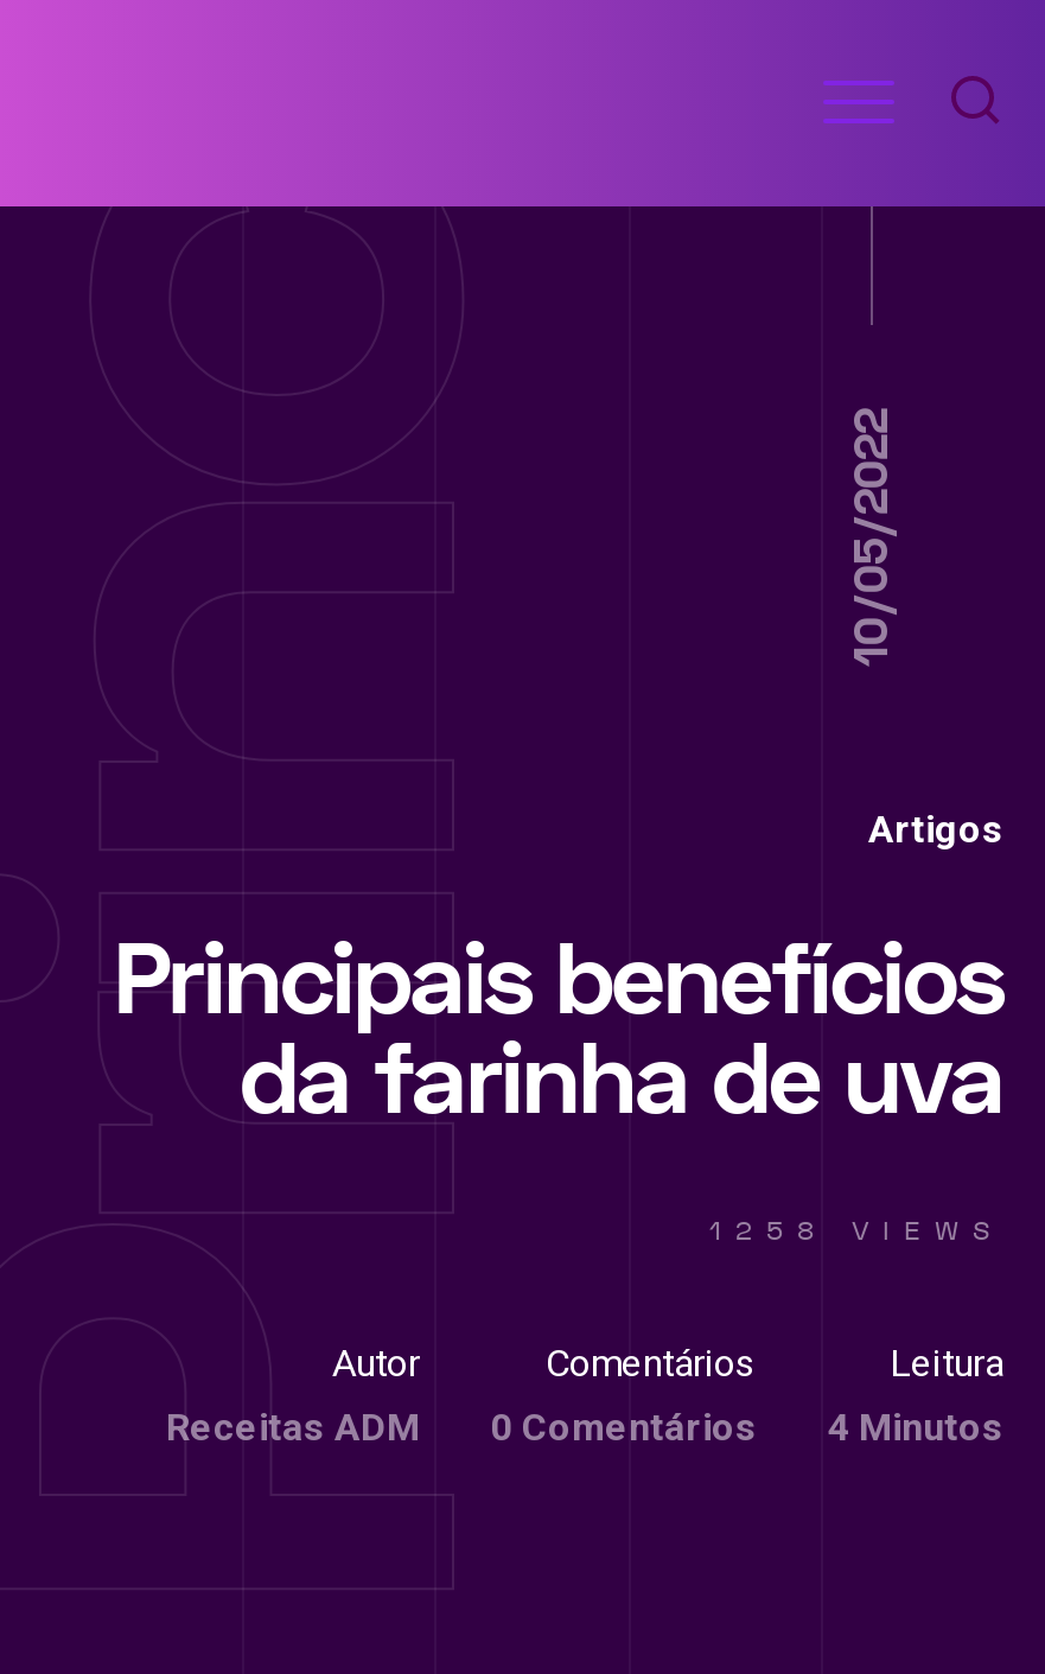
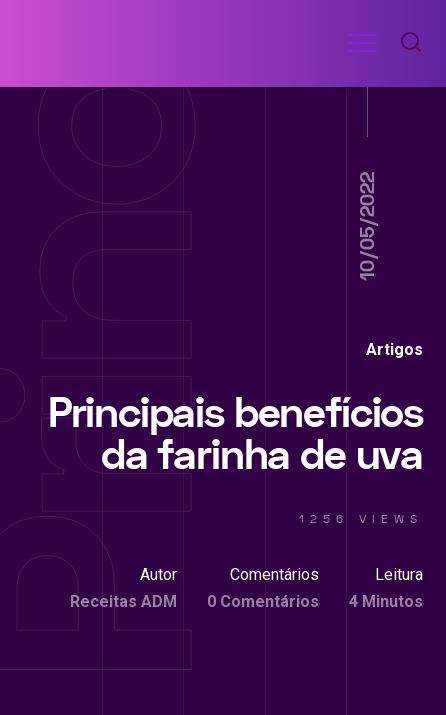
[709,1214,1003,1248] 1258 VIEWS -> [299,512,423,526] 1256 VIEWS

